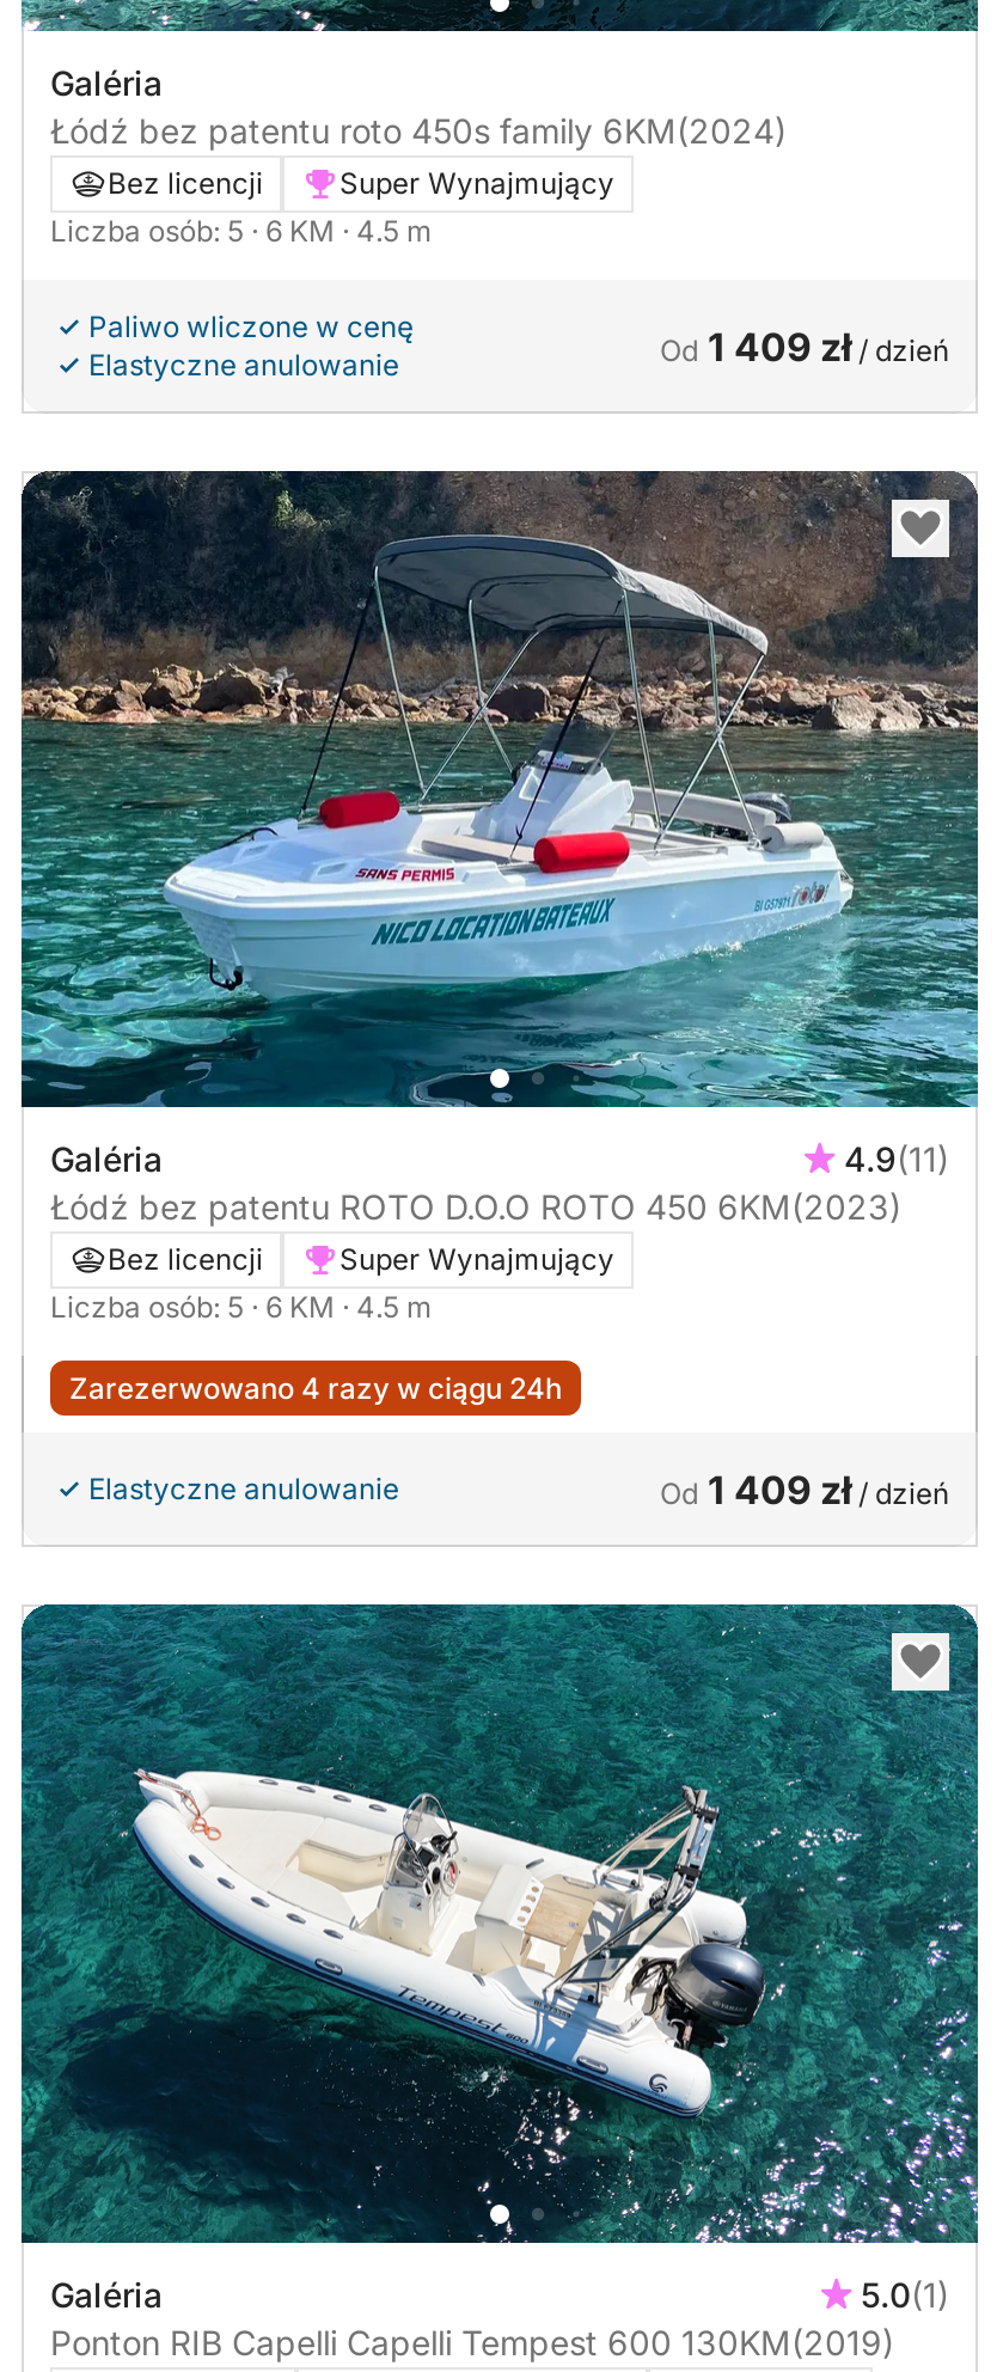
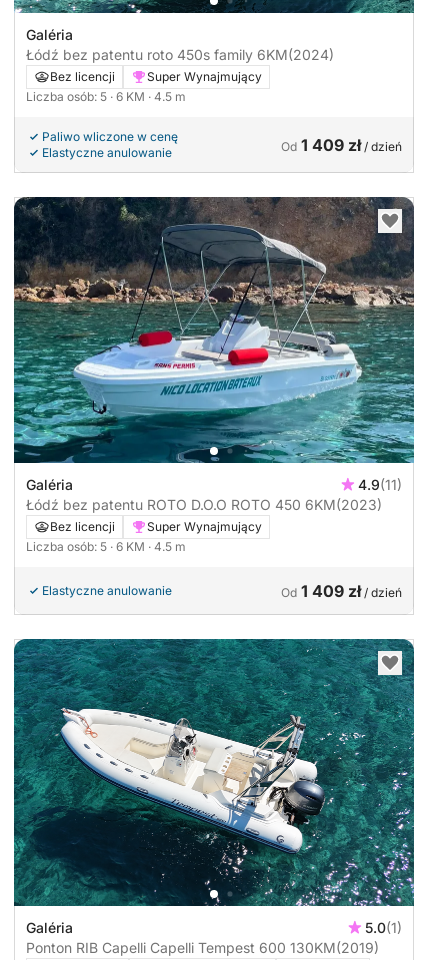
[69,1370,562,1406] Zarezerwowano 4 razy w ciągu 24h -> none

